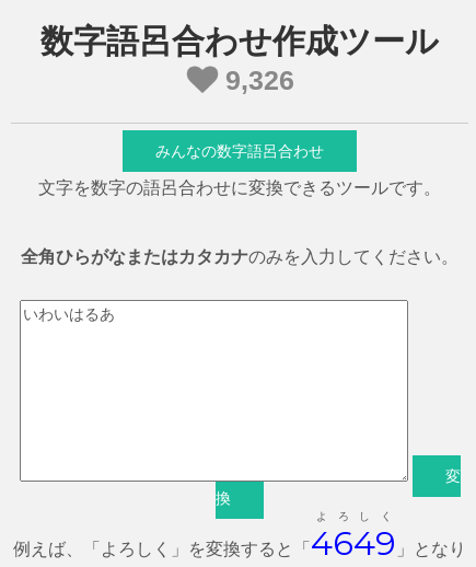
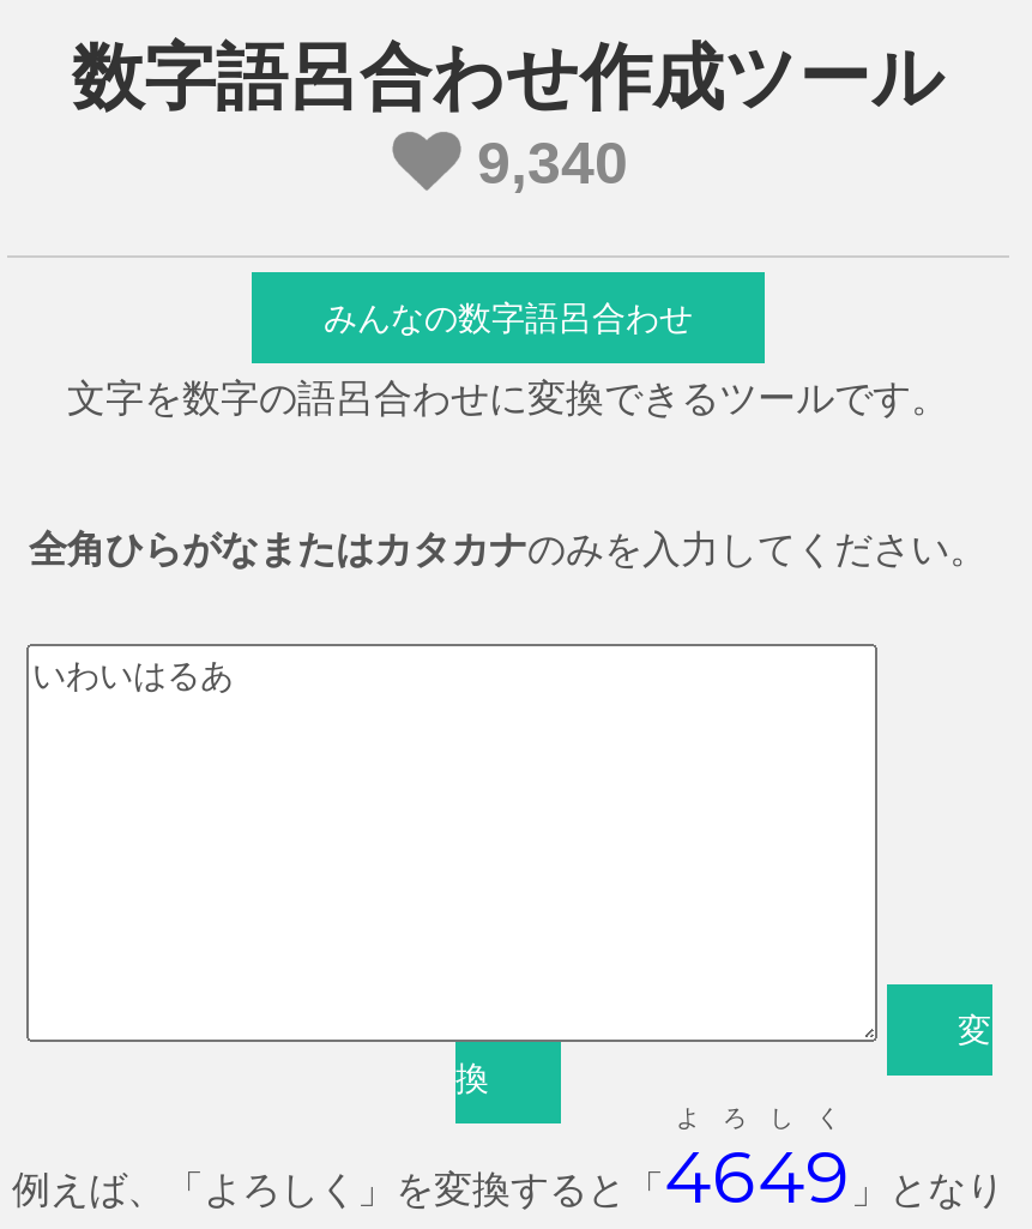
[225,65,294,95] 9,326 -> [477,128,628,195] 9,340

